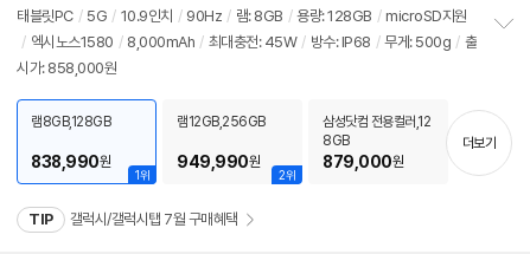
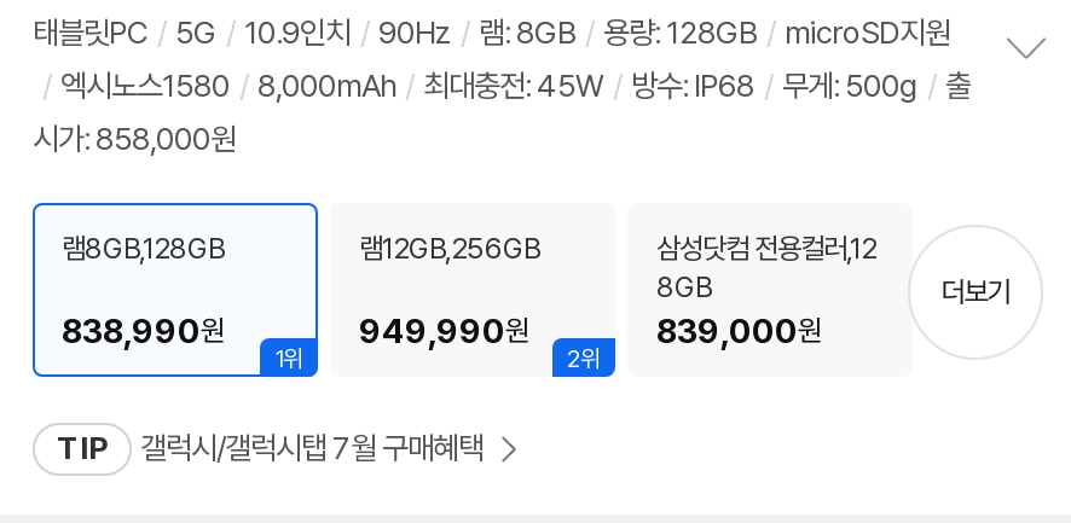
[323,152,403,171] 879,000원 -> [656,312,821,350] 839,000원

